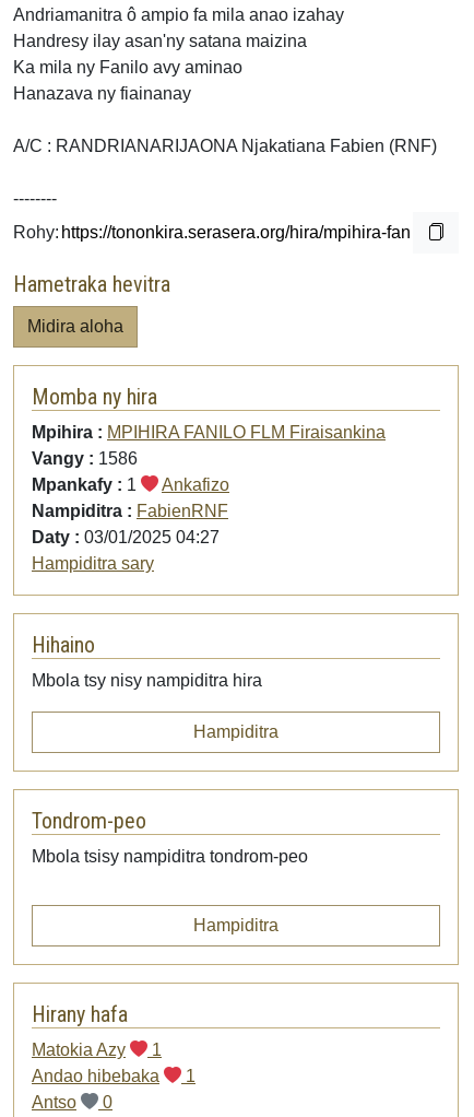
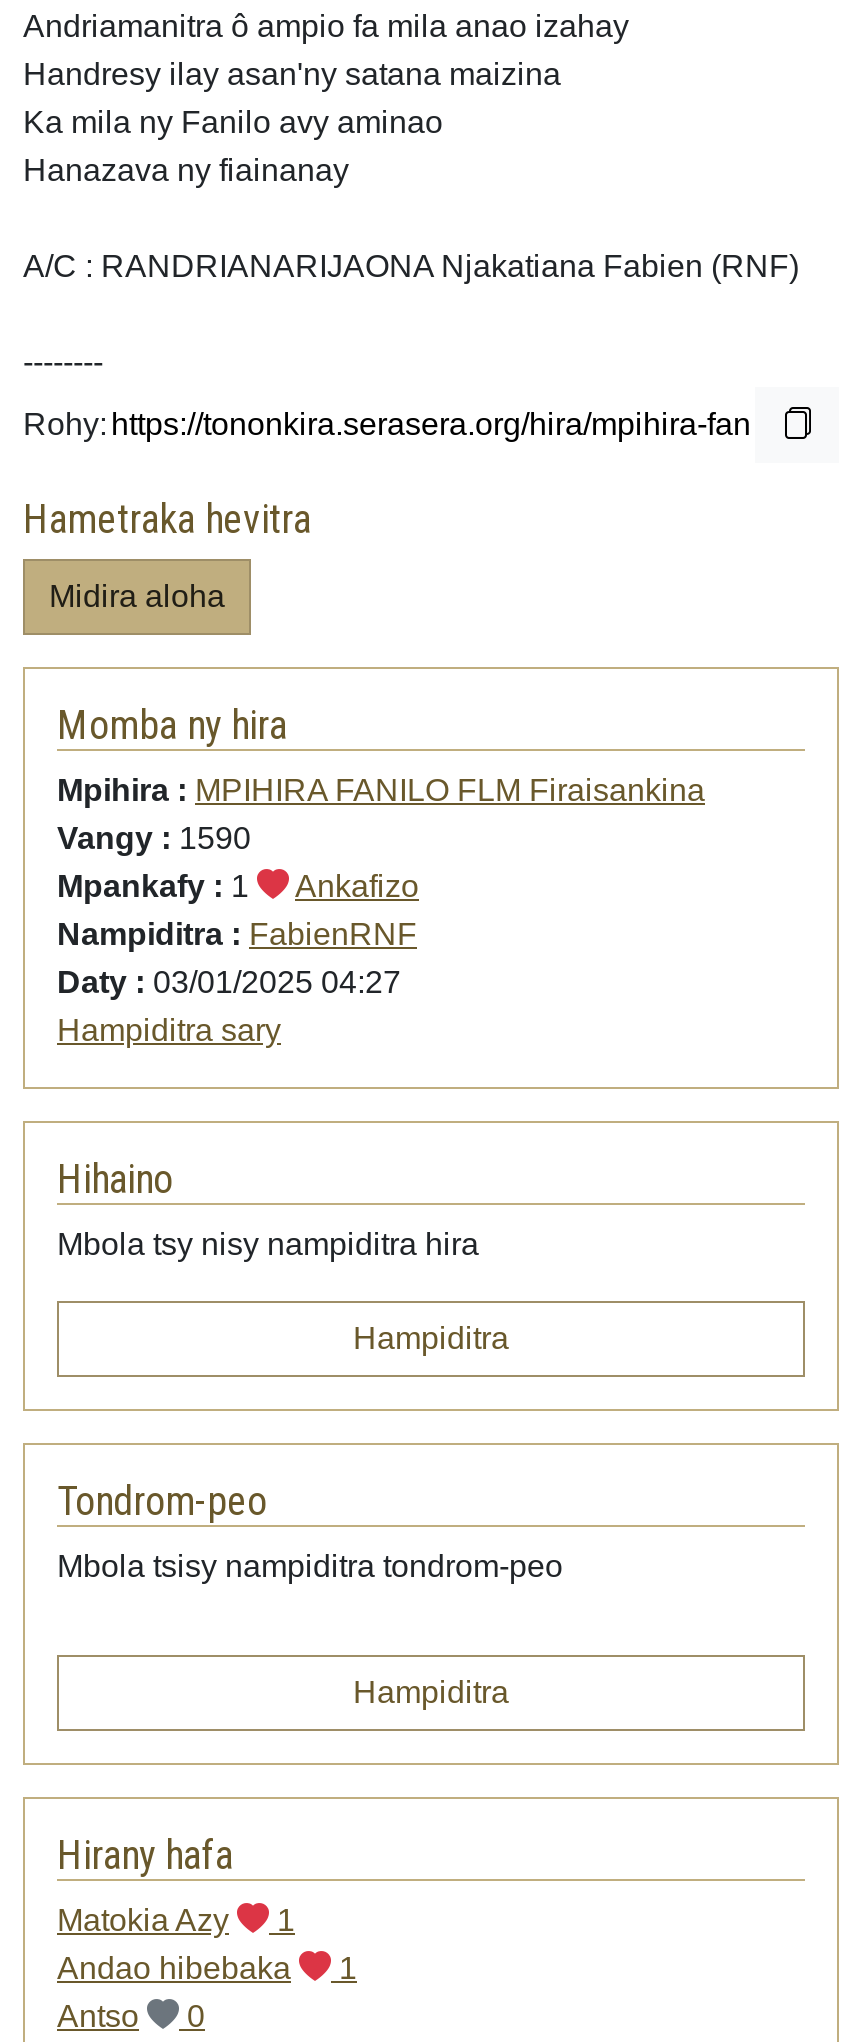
[32,449,138,468] Vangy : 1586 -> [57,821,251,855] Vangy : 1590

